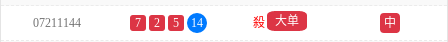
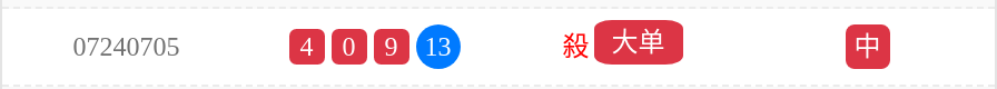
[33,16,81,30] 07211144 -> [73,31,180,62] 07240705
[135,16,141,30] 7 -> [300,31,313,62] 4
[154,16,160,30] 2 -> [342,31,356,62] 0
[173,16,179,30] 5 -> [385,31,398,62] 9
[191,16,203,30] 14 -> [425,31,451,62] 13

